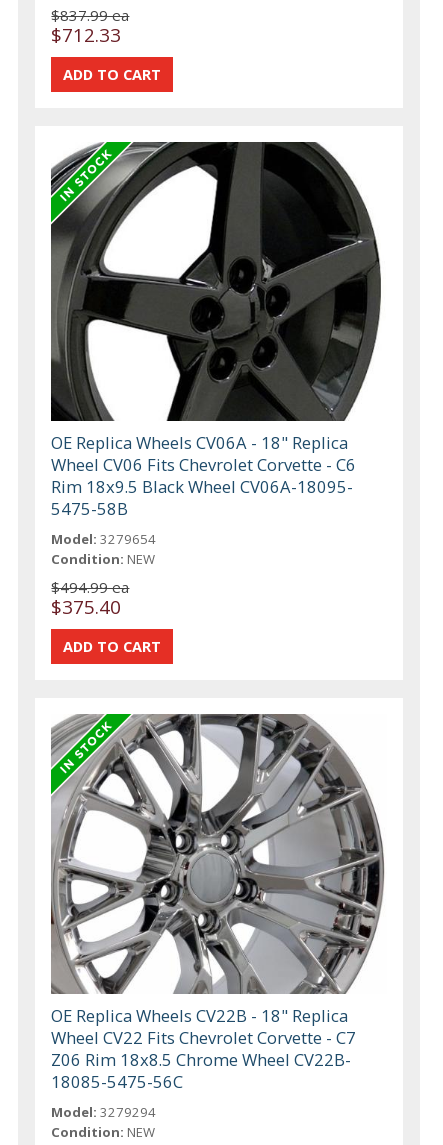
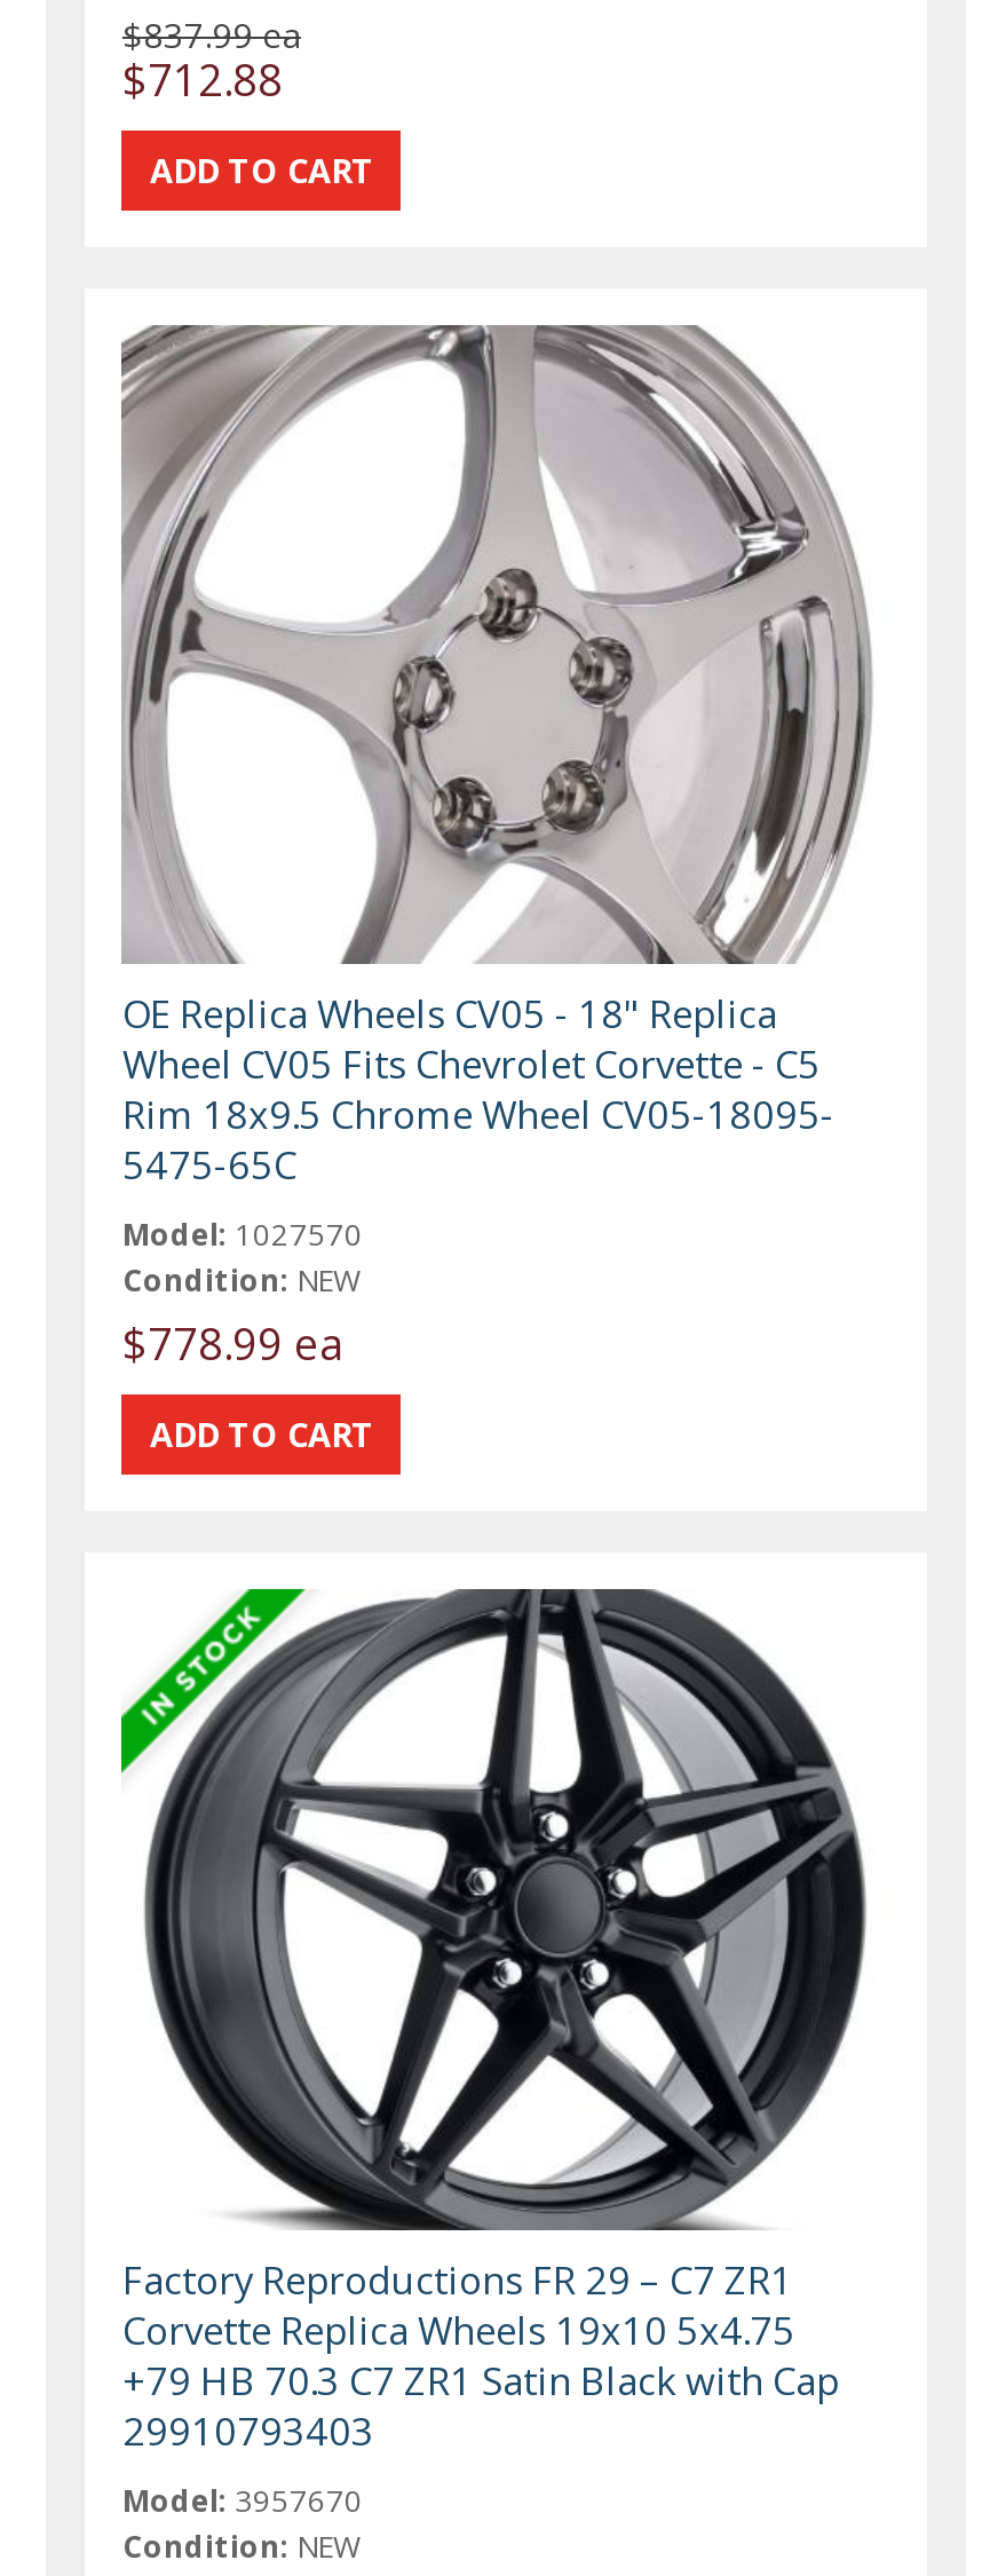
[51,22,121,47] $712.33 -> [122,50,282,108] $712.88
[50,141,382,548] [image] | OE Replica Wheels CV06A - 18" Replica | Wheel CV06 Fits Chevrolet Corvette - C6 | Rim 18x9.5 Black Wheel CV06A-18095- | 5475-58B | Model: 3279654 -> [119,323,877,1255] [image] | OE Replica Wheels CV05 - 18" Replica | Wheel CV05 Fits Chevrolet Corvette - C5 | Rim 18x9.5 Chrome Wheel CV05-18095- | 5475-65C | Model: 1027570
[51,577,129,619] $494.99 ea | $375.40 -> [122,1315,344,1372] $778.99 ea
[50,713,385,1120] [image] | OE Replica Wheels CV22B - 18" Replica | Wheel CV22 Fits Chevrolet Corvette - C7 | Z06 Rim 18x8.5 Chrome Wheel CV22B- | 18085-5475-56C | Model: 3279294 -> [121,1589,884,2520] [image] | Factory Reproductions FR 29 – C7 ZR1 | Corvette Replica Wheels 19x10 5x4.75 | +79 HB 70.3 C7 ZR1 Satin Black with Cap | 29910793403 | Model: 3957670

